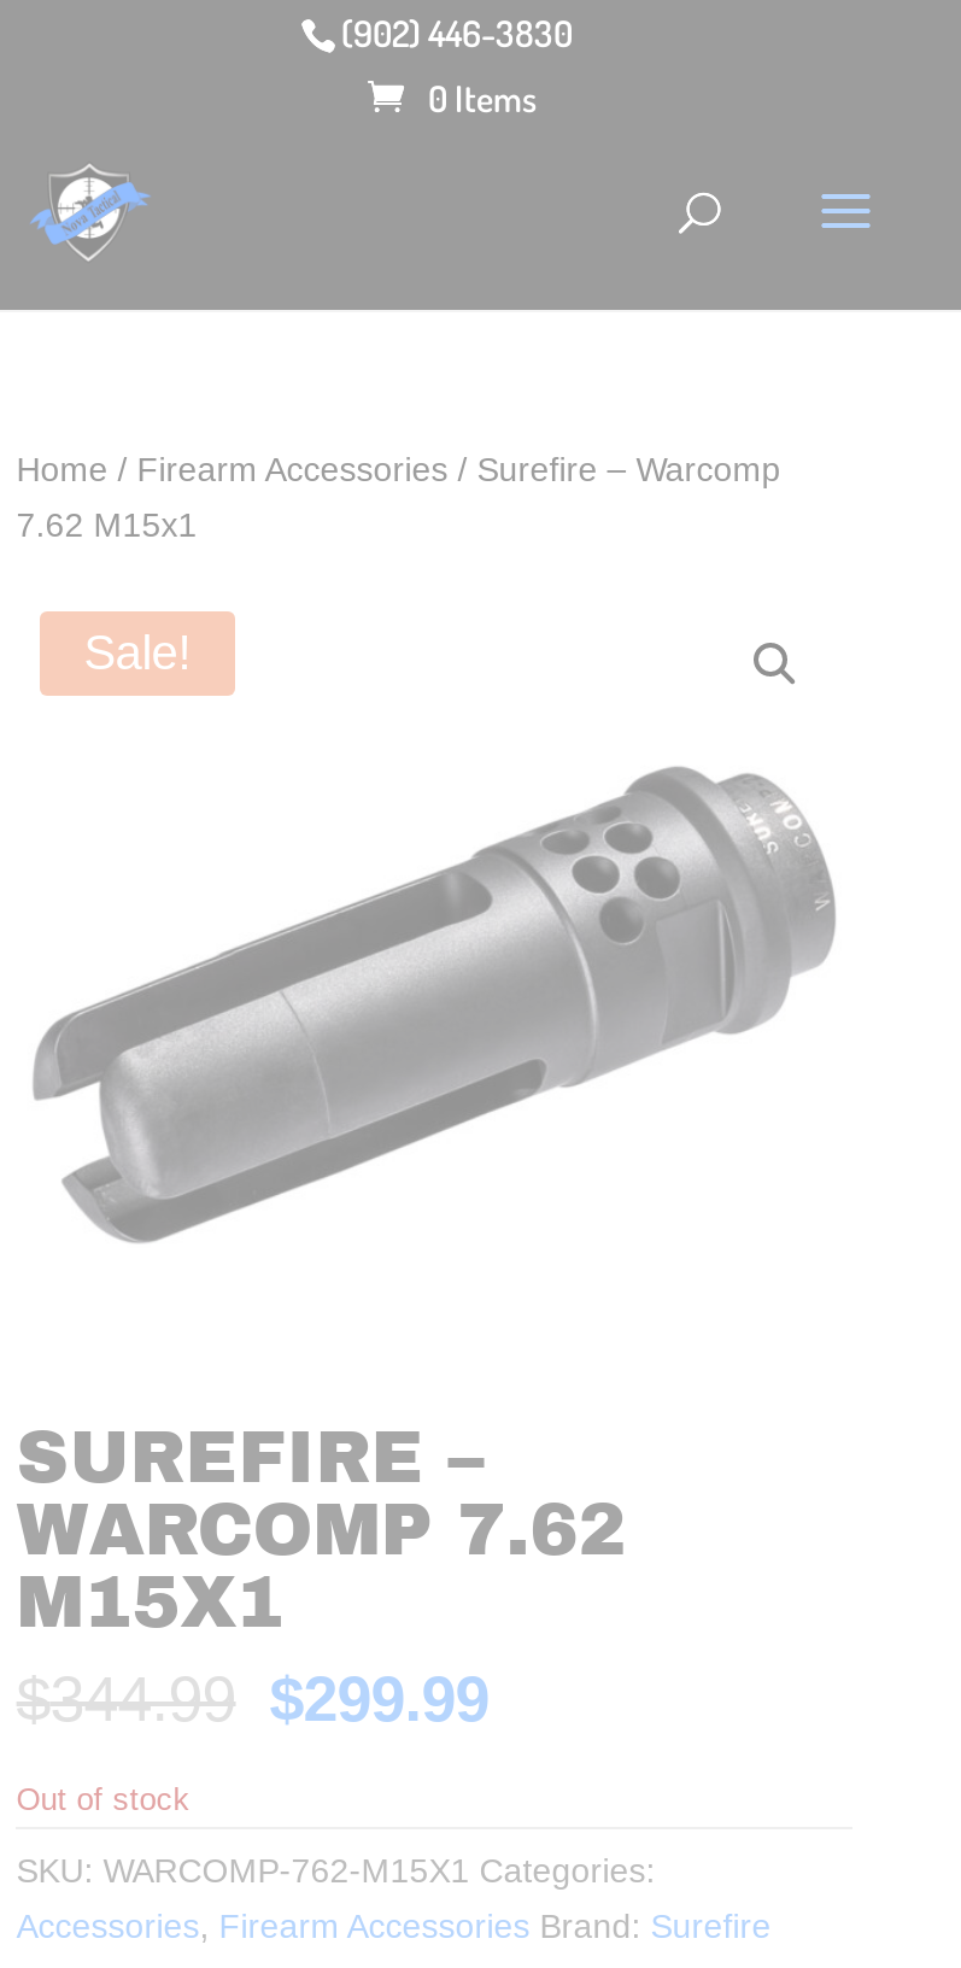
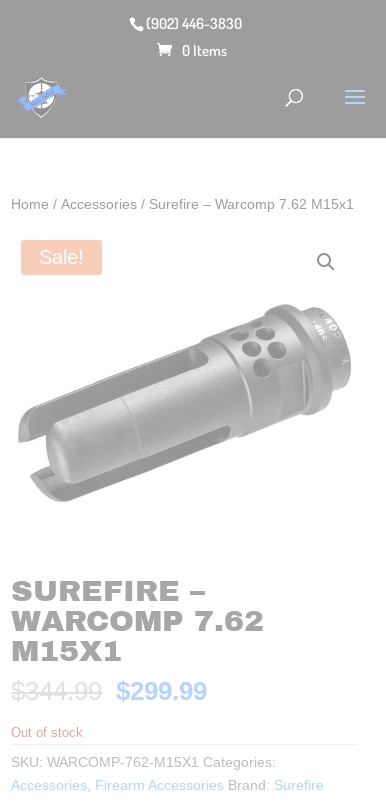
[16,450,781,544] Home / Firearm Accessories / Surefire – Warcomp | 7.62 M15x1 -> [11,196,354,212] Home / Accessories / Surefire – Warcomp 7.62 M15x1

